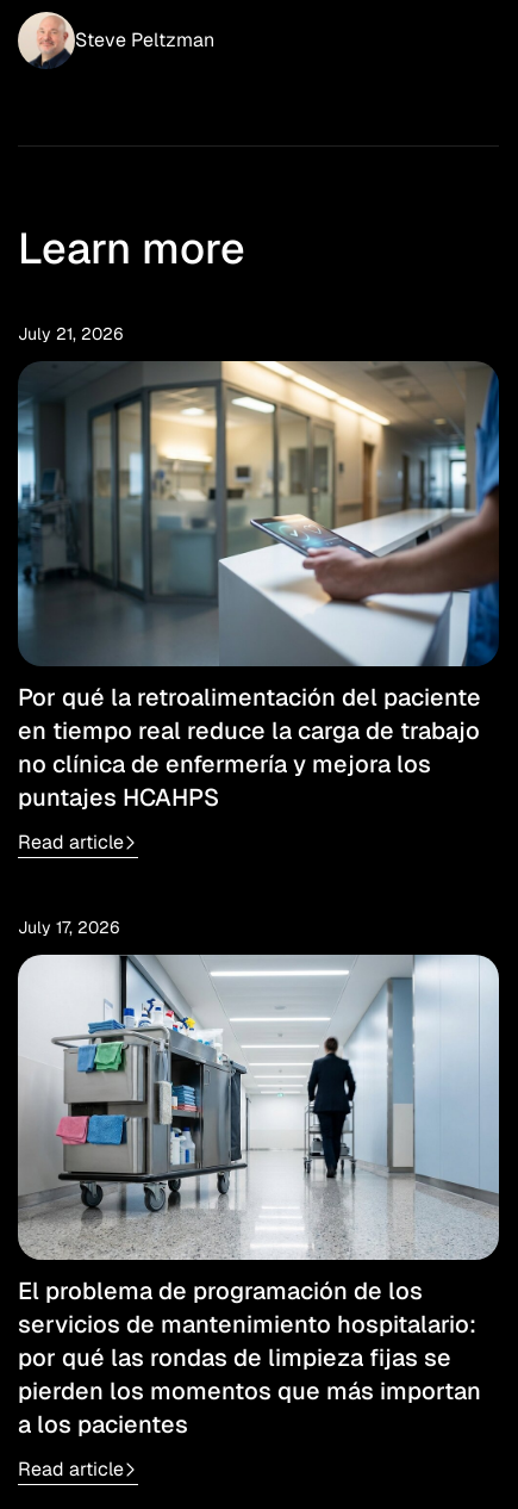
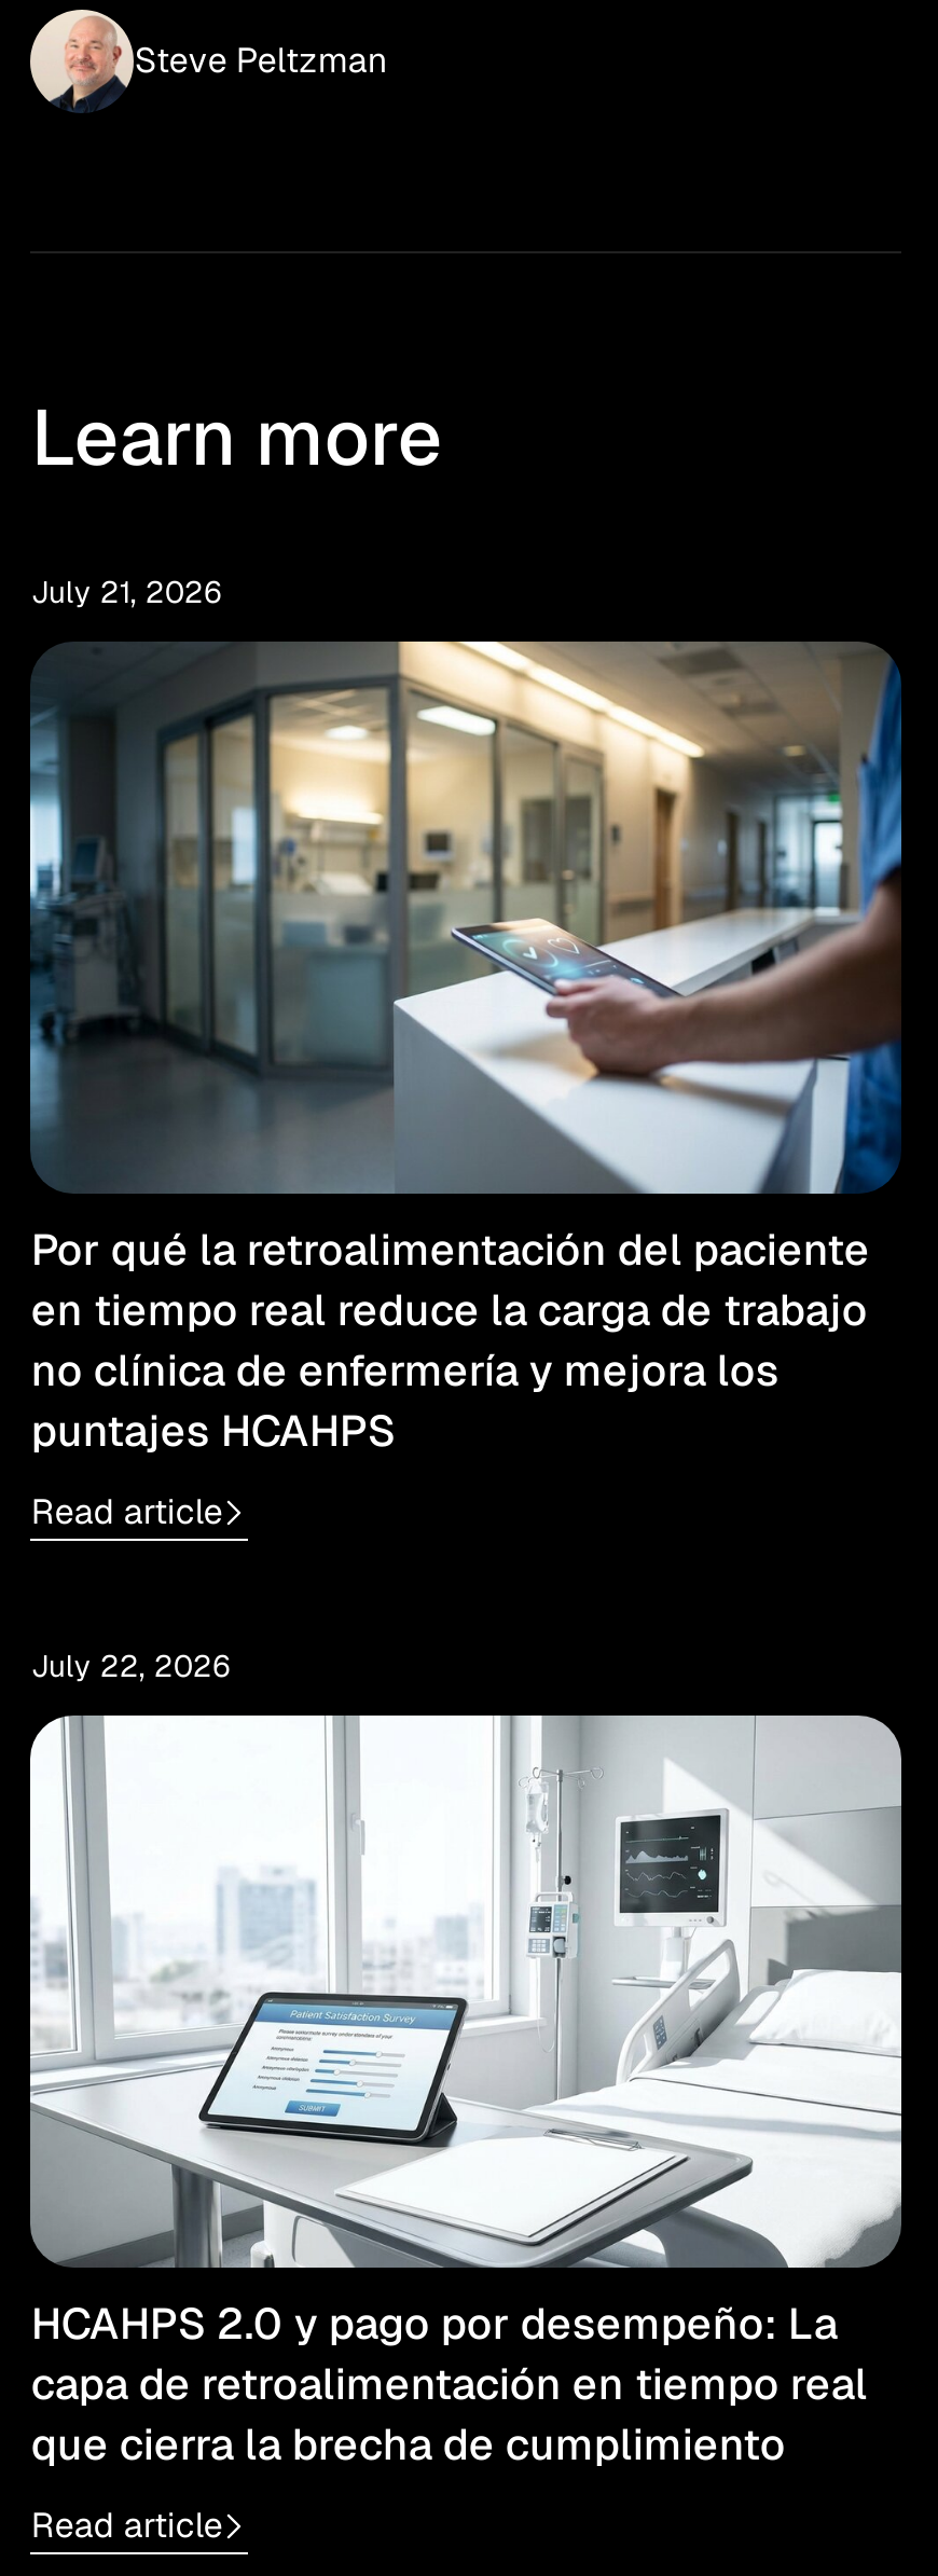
[18,916,121,938] July 17, 2026 -> [31,1646,232,1684] July 22, 2026
[18,954,499,1439] [image] | El problema de programación de los | servicios de mantenimiento hospitalario: | por qué las rondas de limpieza fijas se | pierden los momentos que más importan | a los pacientes -> [30,1713,901,2472] [image] | HCAHPS 2.0 y pago por desempeño: La | capa de retroalimentación en tiempo real | que cierra la brecha de cumplimiento

